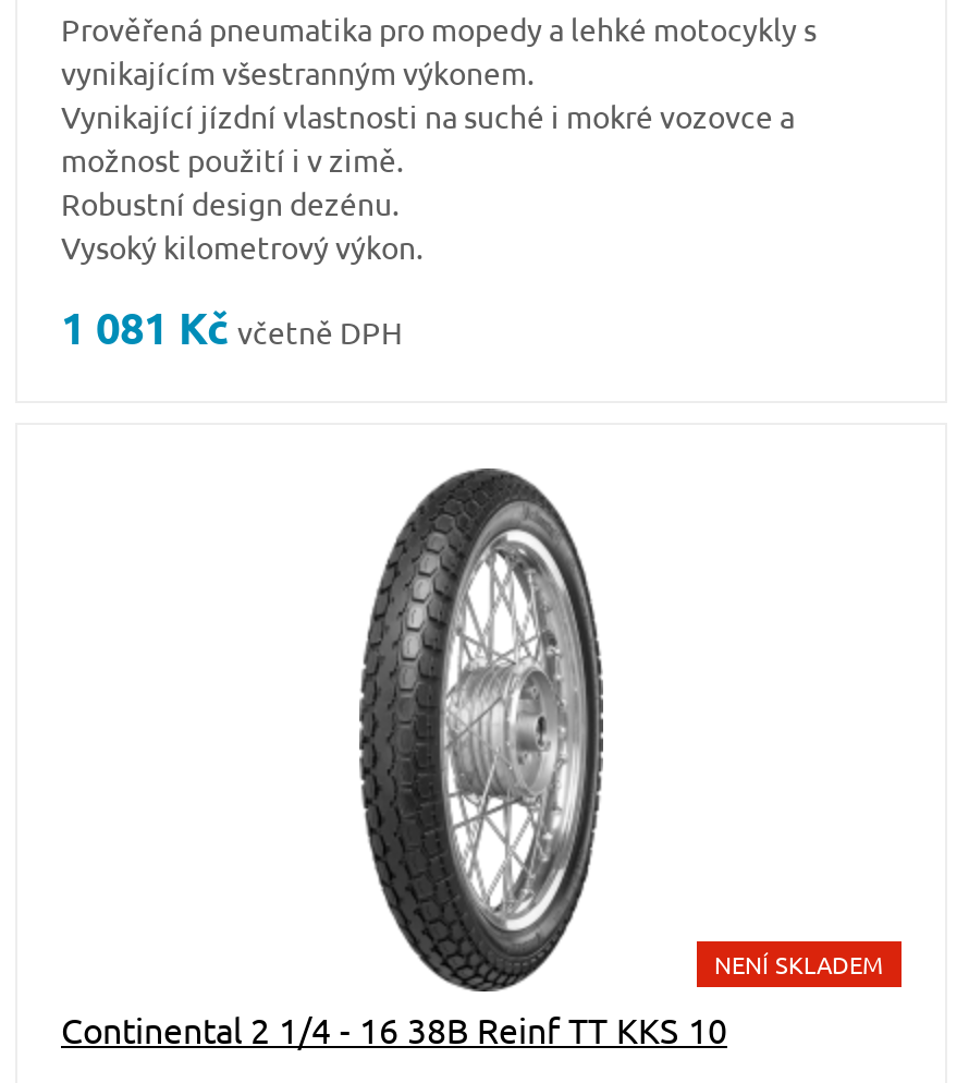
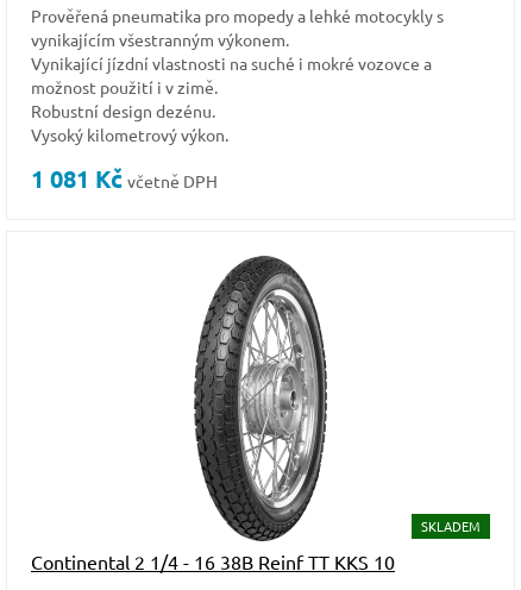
[714,945,884,980] NENÍ SKLADEM -> [421,516,481,535] SKLADEM

